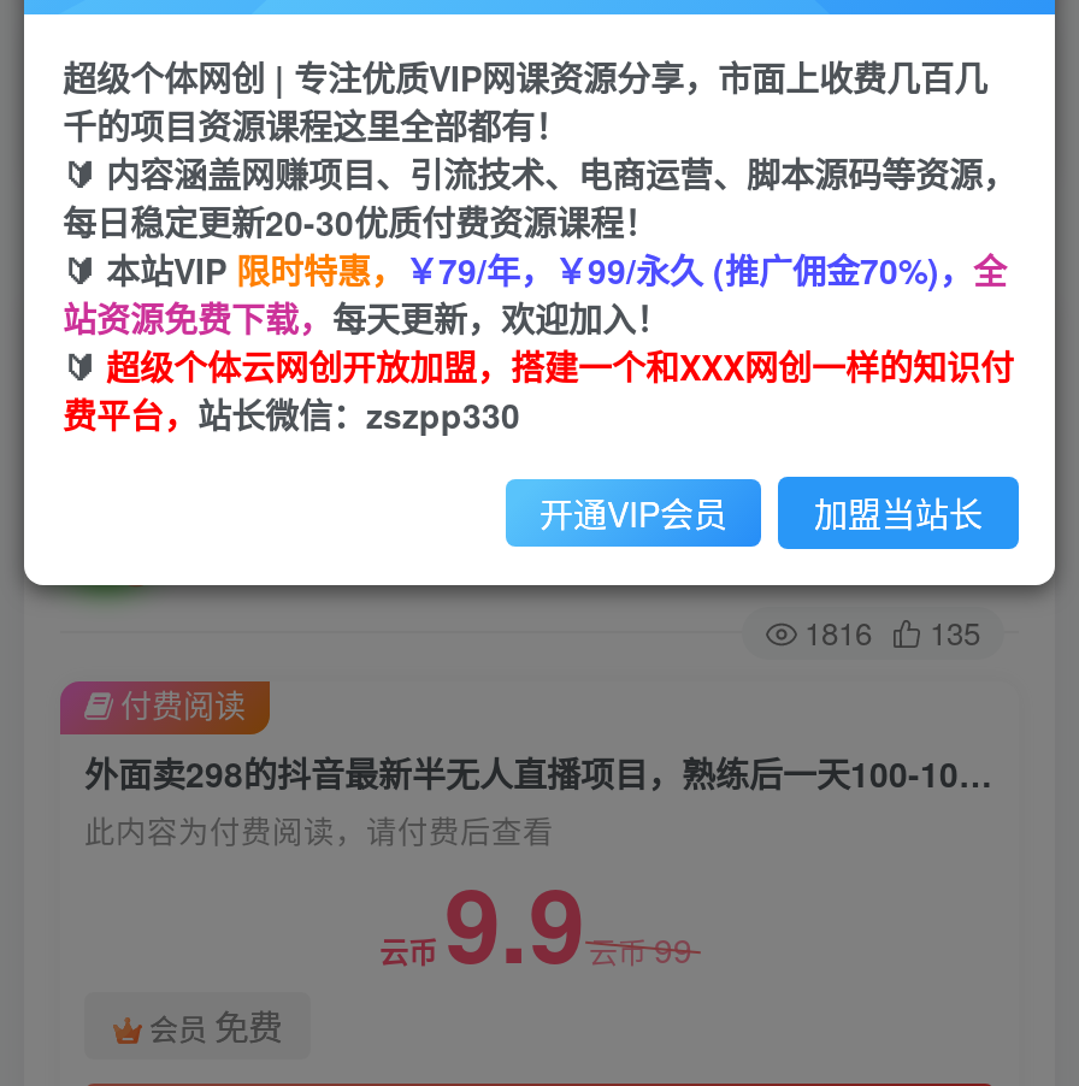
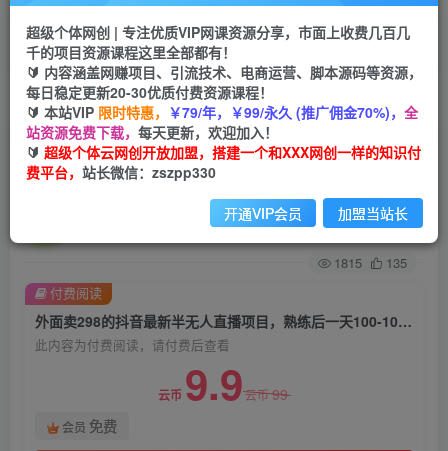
[804,609,980,655] 1816 135 -> [334,253,407,272] 1815 135

